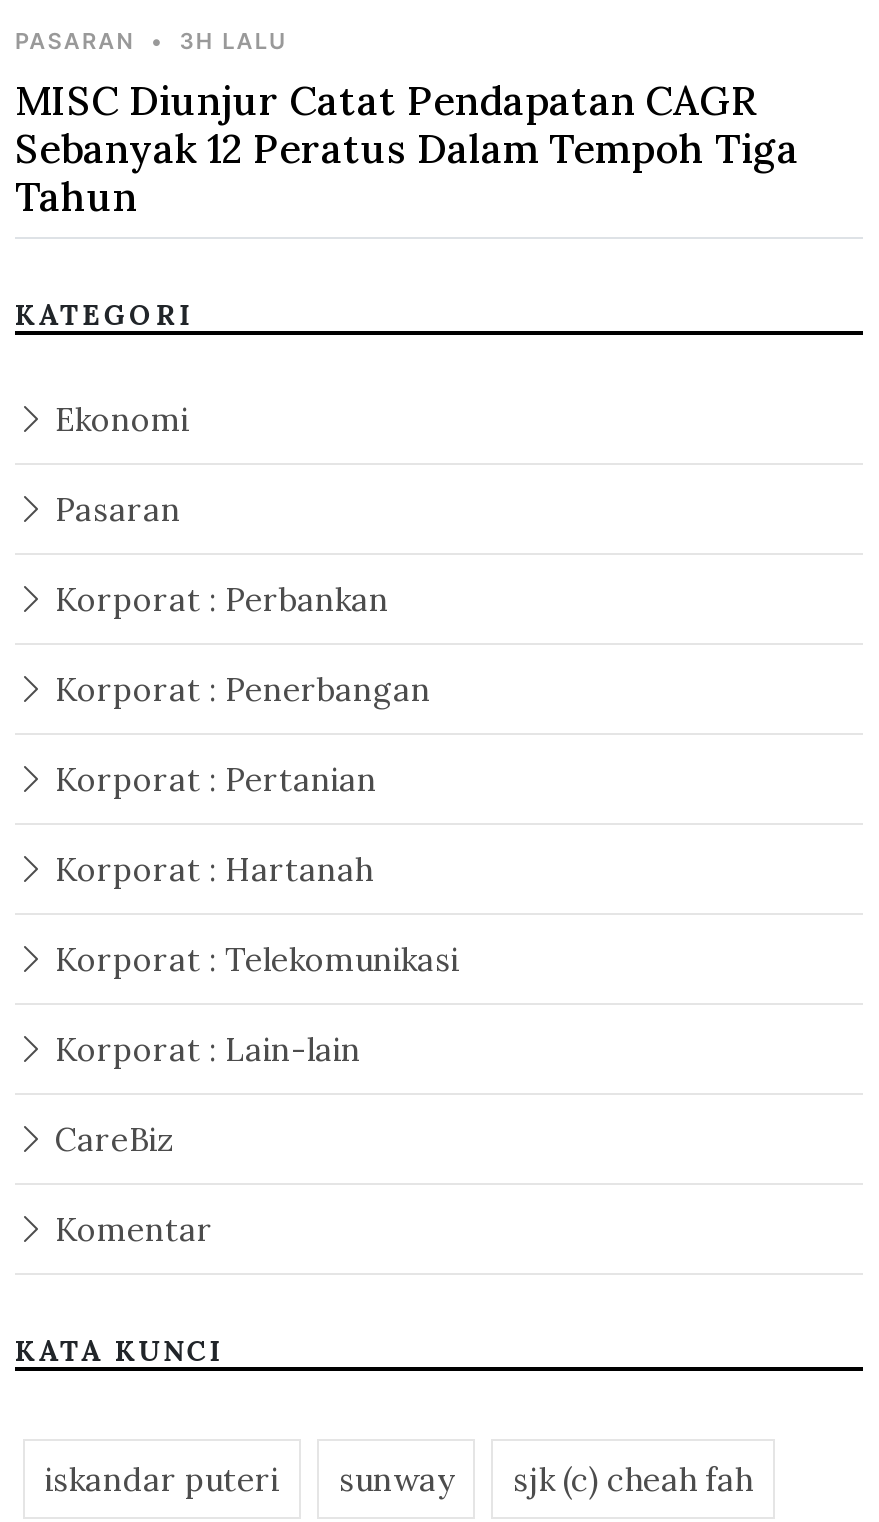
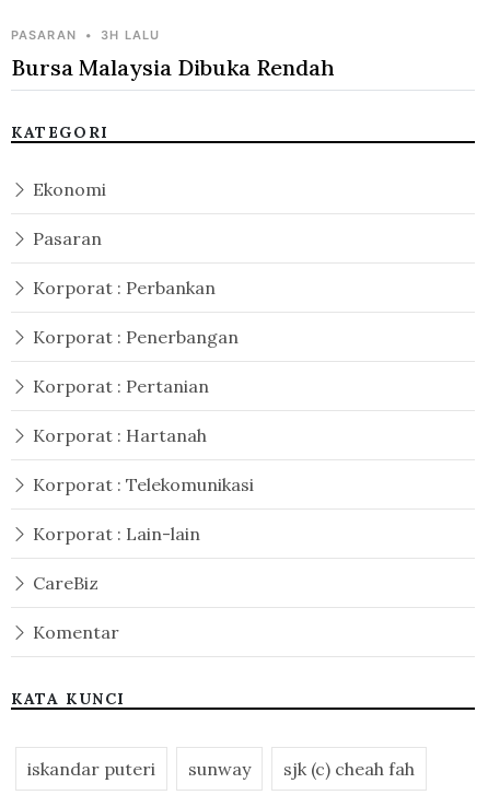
[15,75,799,221] MISC Diunjur Catat Pendapatan CAGR | Sebanyak 12 Peratus Dalam Tempoh Tiga | Tahun -> [11,54,335,81] Bursa Malaysia Dibuka Rendah

